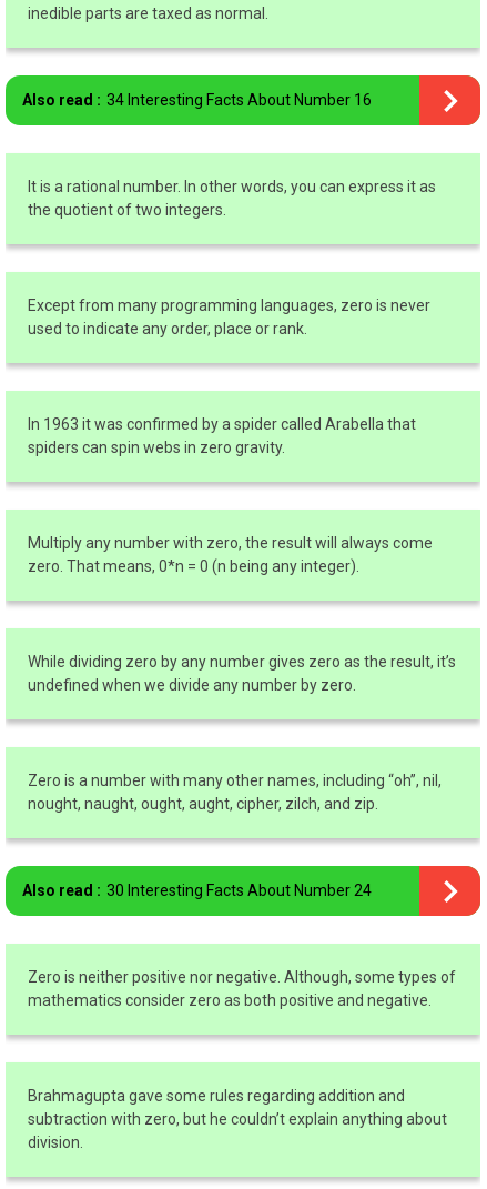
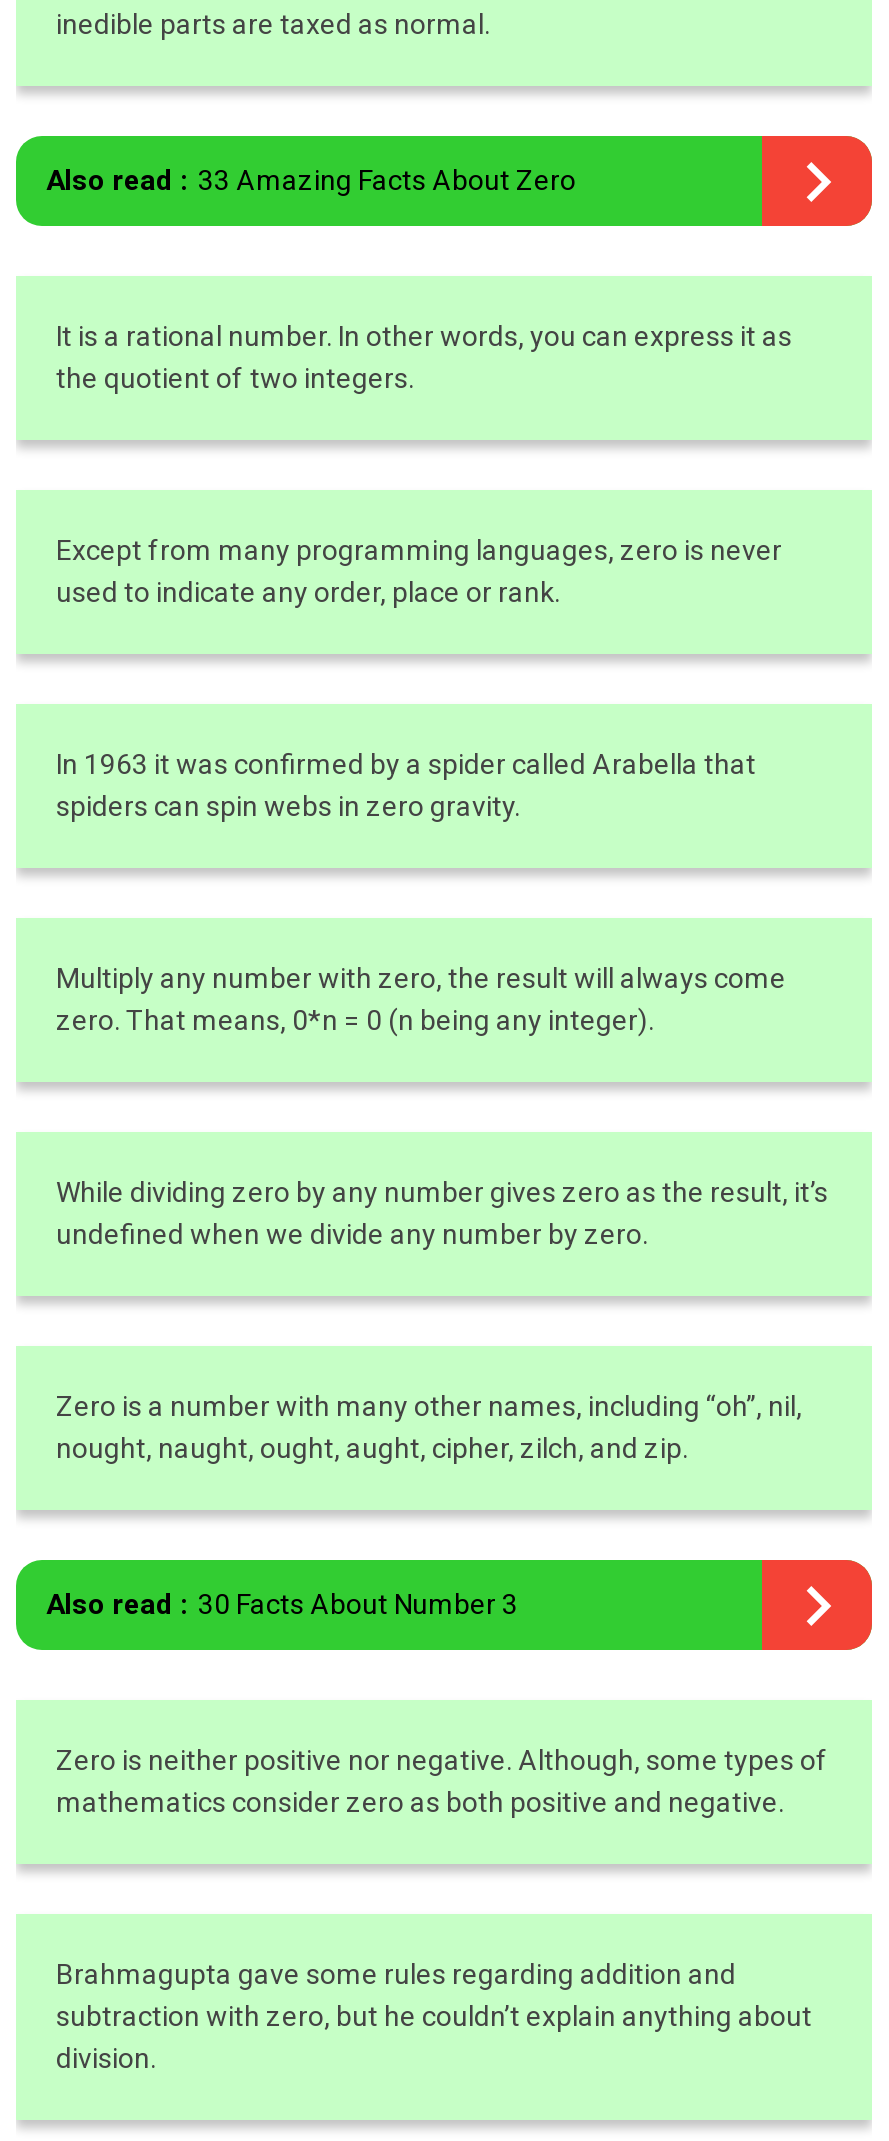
[22,91,372,109] Also read : 34 Interesting Facts About Number 16 -> [46,164,576,196] Also read : 33 Amazing Facts About Zero
[22,881,372,899] Also read : 30 Interesting Facts About Number 24 -> [46,1588,518,1620] Also read : 30 Facts About Number 3

